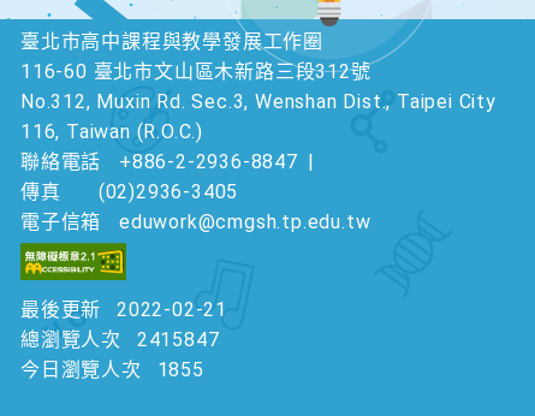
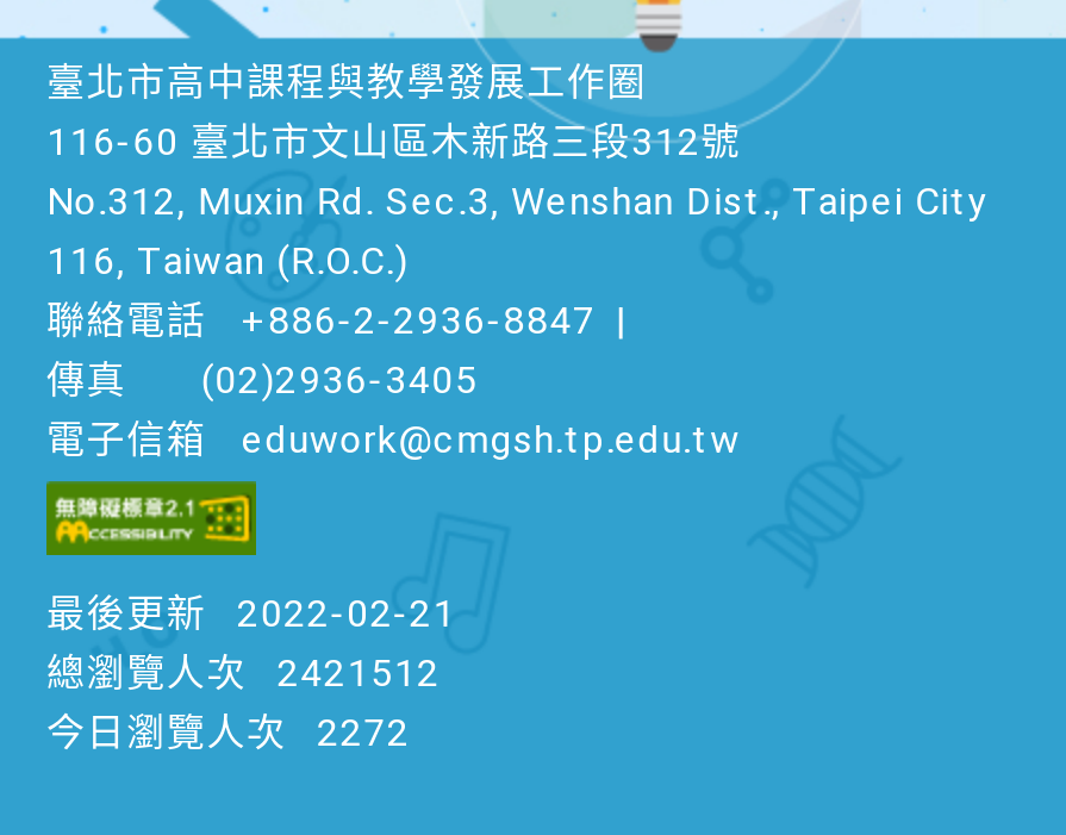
[20,328,219,351] 總瀏覽人次 2415847 -> [46,650,440,696] 總瀏覽人次 2421512
[20,358,204,381] 今日瀏覽人次 1855 -> [46,710,410,755] 今日瀏覽人次 2272

